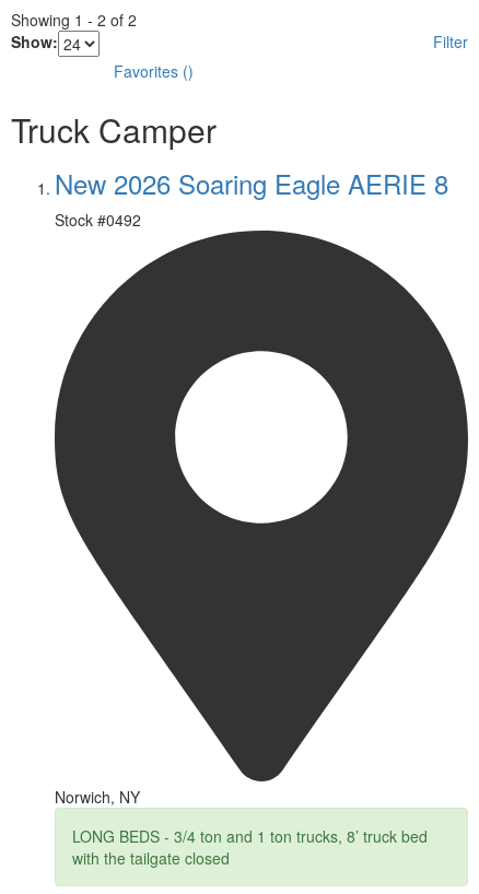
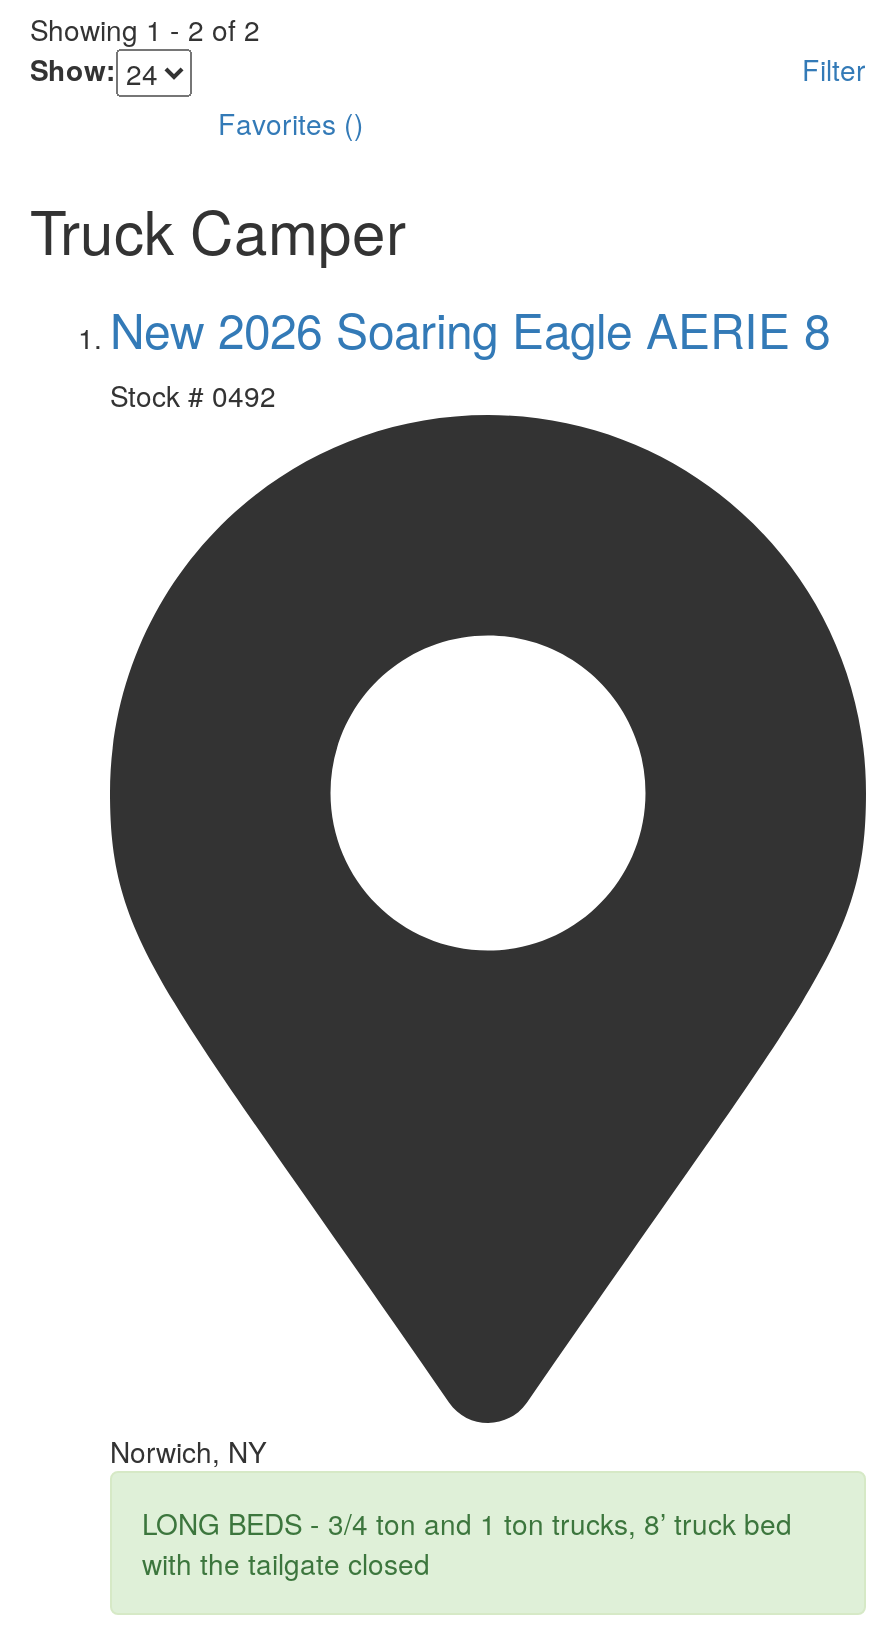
[55,209,141,231] Stock #0492 -> [110,376,276,416] Stock # 0492

